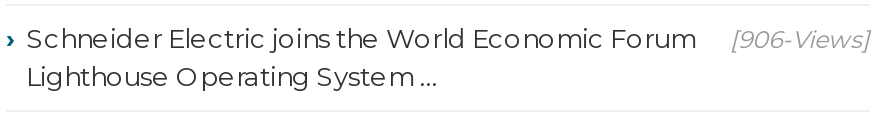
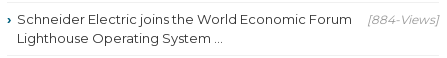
[26,22,870,54] Schneider Electric joins the World Economic Forum [906-Views] -> [17,11,439,27] Schneider Electric joins the World Economic Forum [884-Views]

